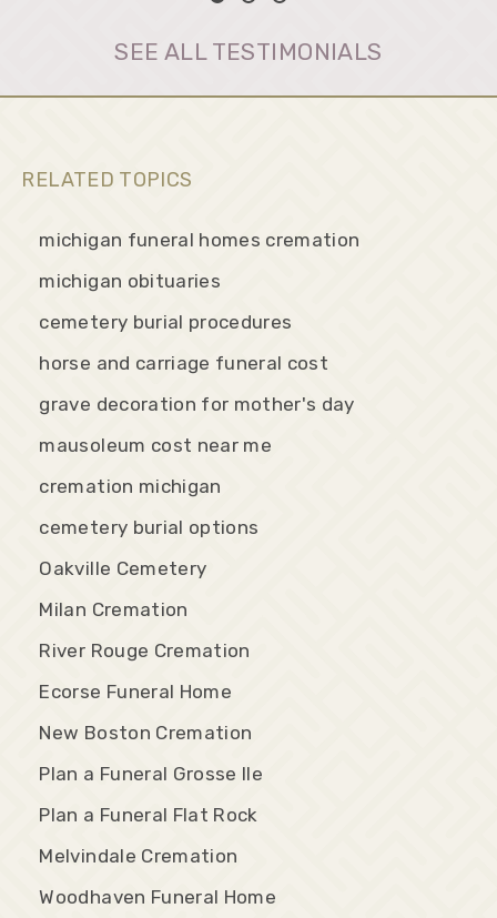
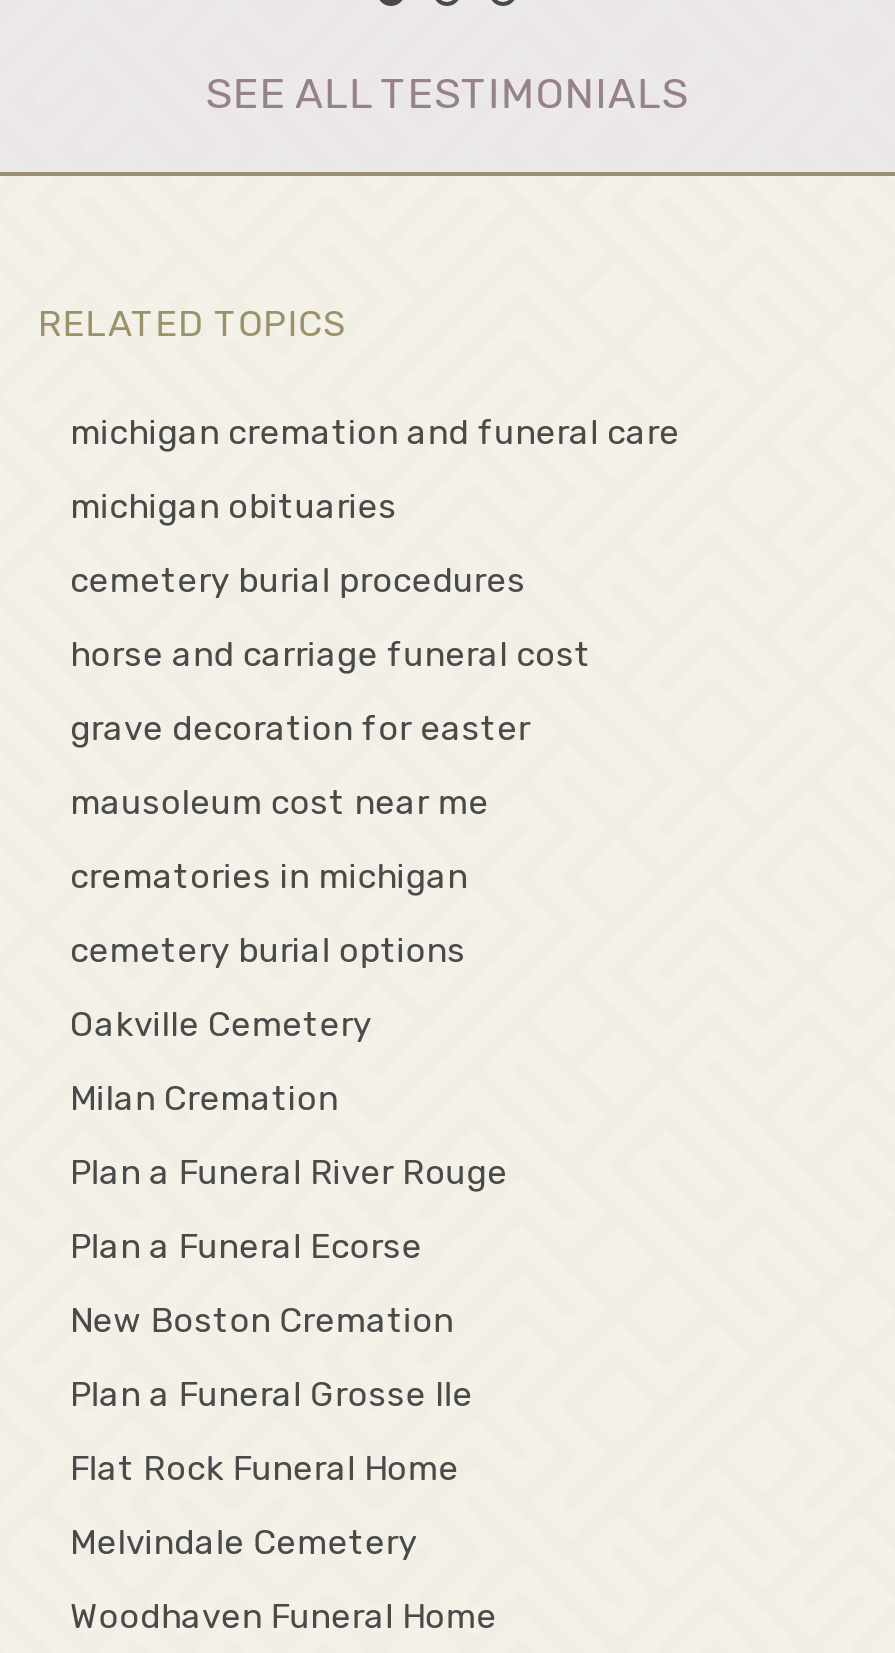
[39,229,360,251] michigan funeral homes cremation -> [70,412,680,452] michigan cremation and funeral care
[39,393,355,415] grave decoration for mother's day -> [70,708,530,748] grave decoration for easter
[39,475,221,497] cremation michigan -> [70,856,468,896] crematories in michigan
[39,639,250,661] River Rouge Cremation -> [70,1152,508,1192] Plan a Funeral River Rouge
[39,680,232,703] Ecorse Funeral Home -> [70,1226,422,1266] Plan a Funeral Ecorse
[39,804,258,826] Plan a Funeral Flat Rock -> [70,1448,459,1488] Flat Rock Funeral Home
[39,845,238,867] Melvindale Cremation -> [70,1522,417,1562] Melvindale Cemetery

